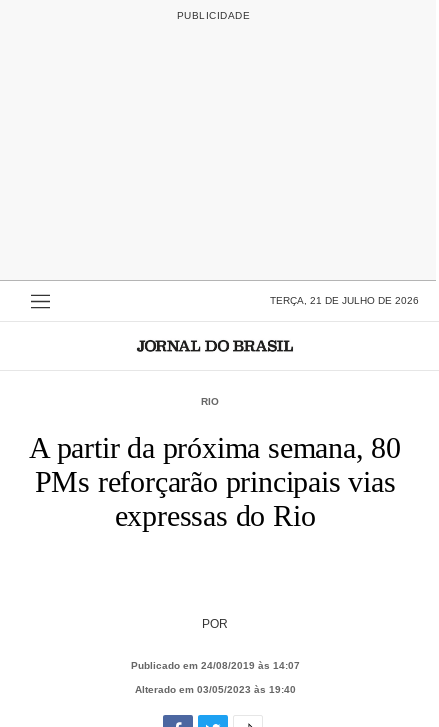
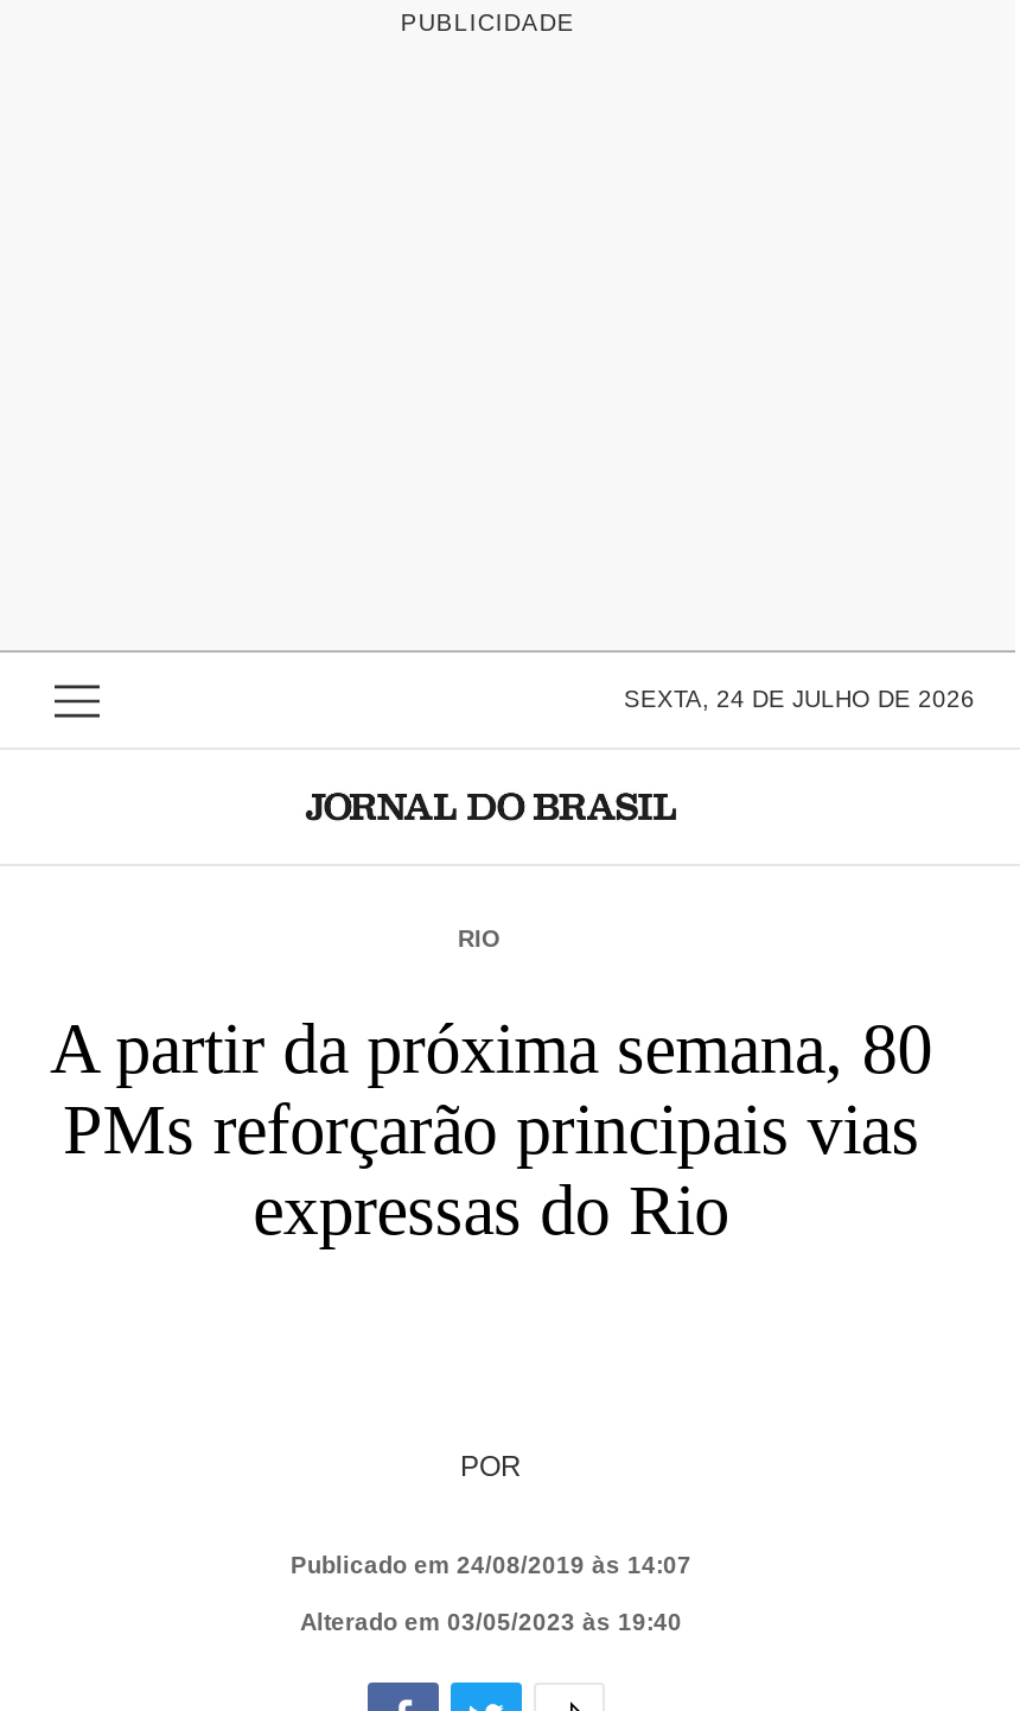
[270,295,419,306] TERÇA, 21 DE JULHO DE 2026 -> [624,686,975,712] SEXTA, 24 DE JULHO DE 2026

